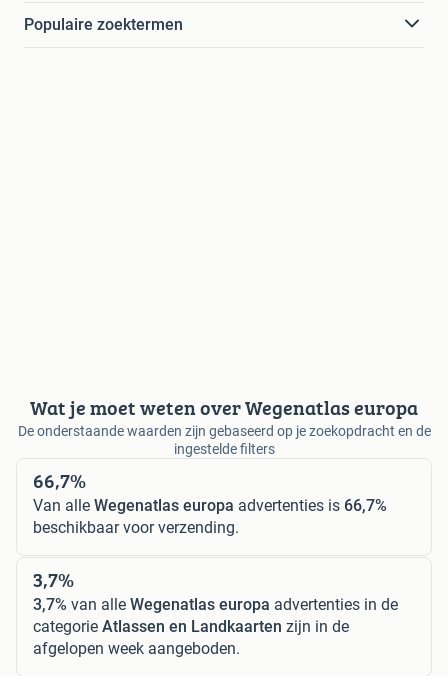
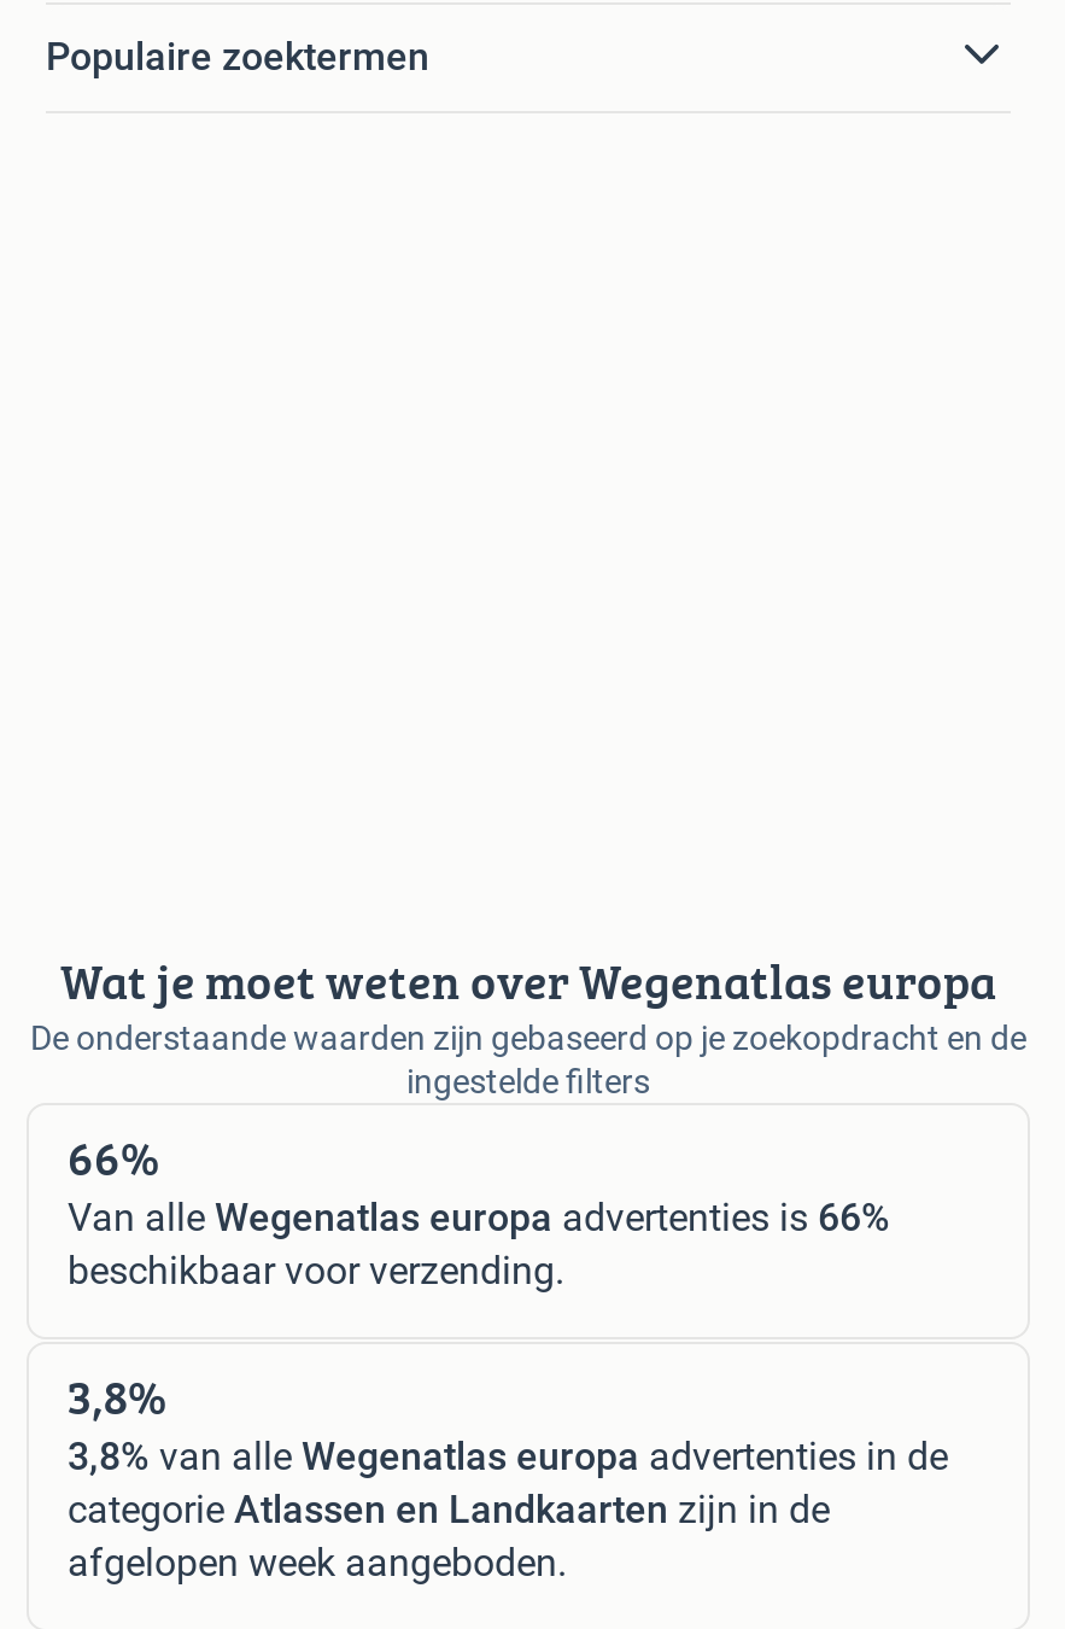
[33,466,86,495] 66,7% -> [68,1121,159,1191] 66%
[33,496,387,515] Van alle Wegenatlas europa advertenties is 66,7% -> [68,1194,890,1239] Van alle Wegenatlas europa advertenties is 66%
[33,565,74,594] 3,7% -> [68,1360,166,1430] 3,8%
[33,595,398,614] 3,7% van alle Wegenatlas europa advertenties in de -> [68,1433,948,1478] 3,8% van alle Wegenatlas europa advertenties in de

